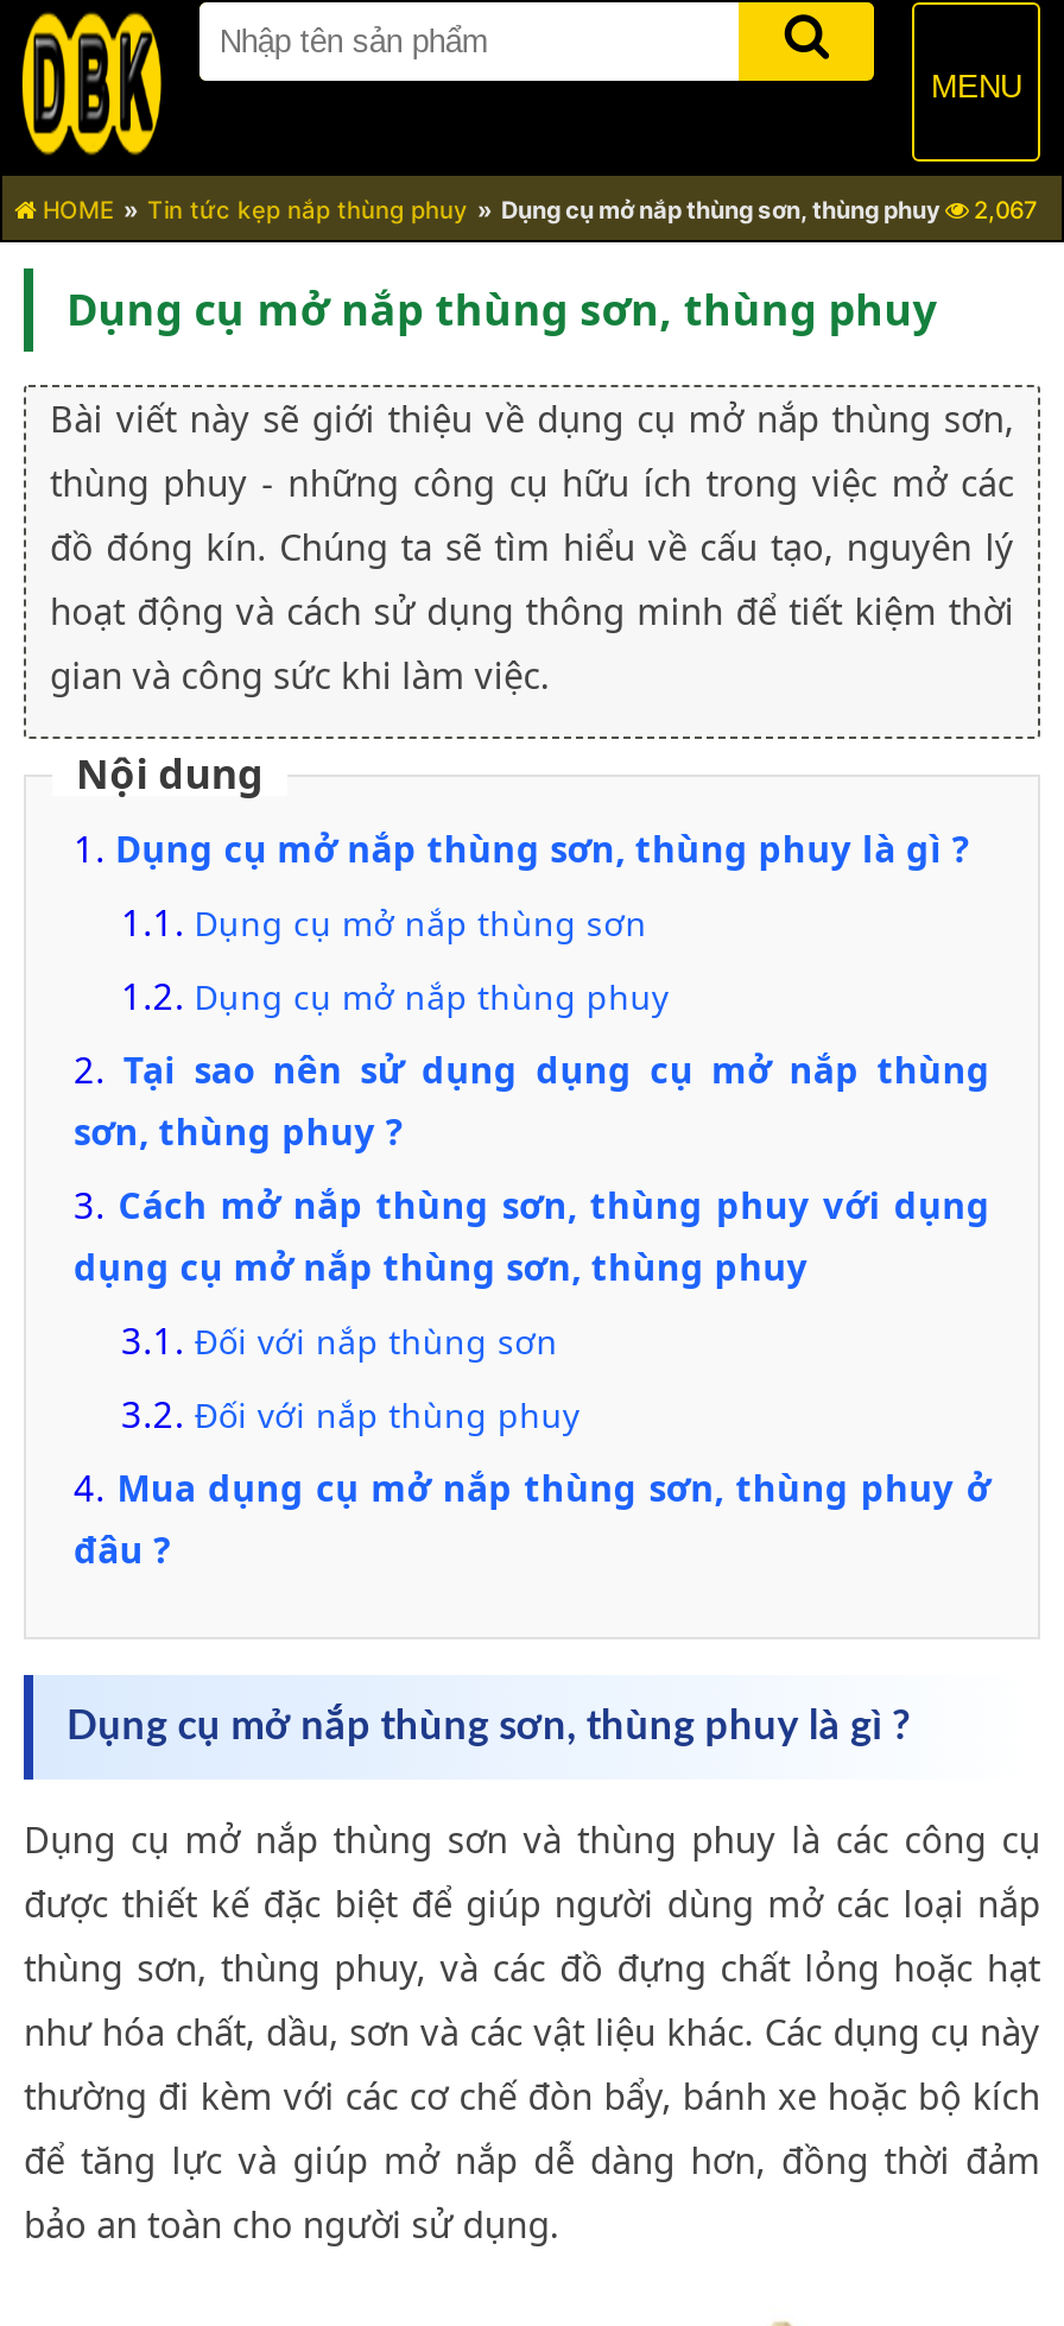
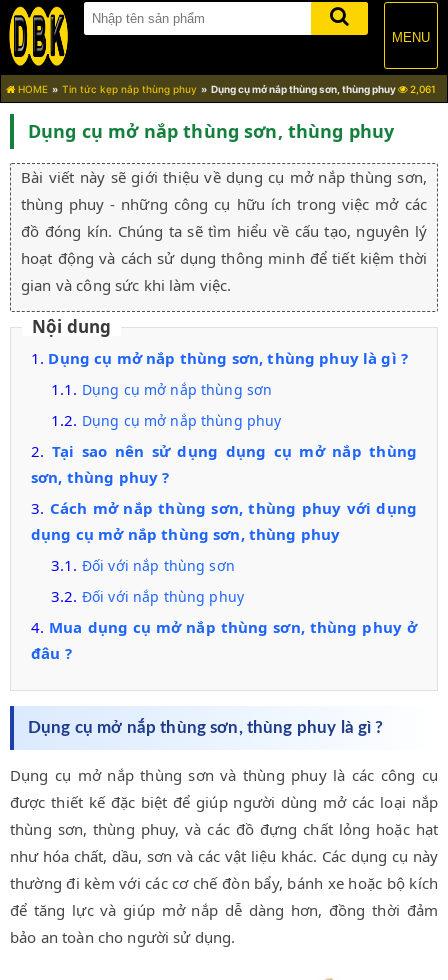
[36,194,1038,222] HOME Tin tức kẹp nắp thùng phuy Dụng cụ mở nắp thùng sơn, thùng phuy 2,067 -> [15,82,436,94] HOME Tin tức kẹp nắp thùng phuy Dụng cụ mở nắp thùng sơn, thùng phuy 2,061

